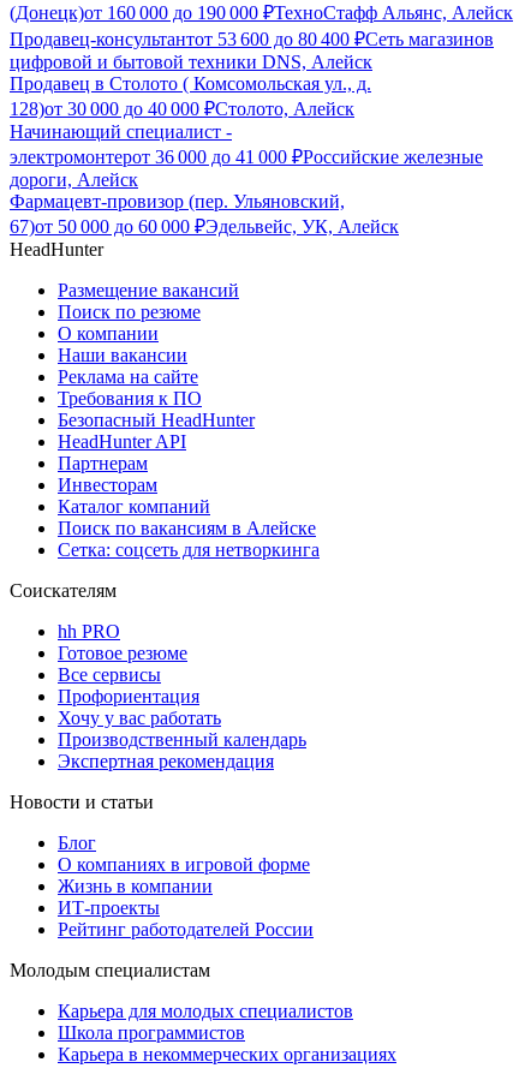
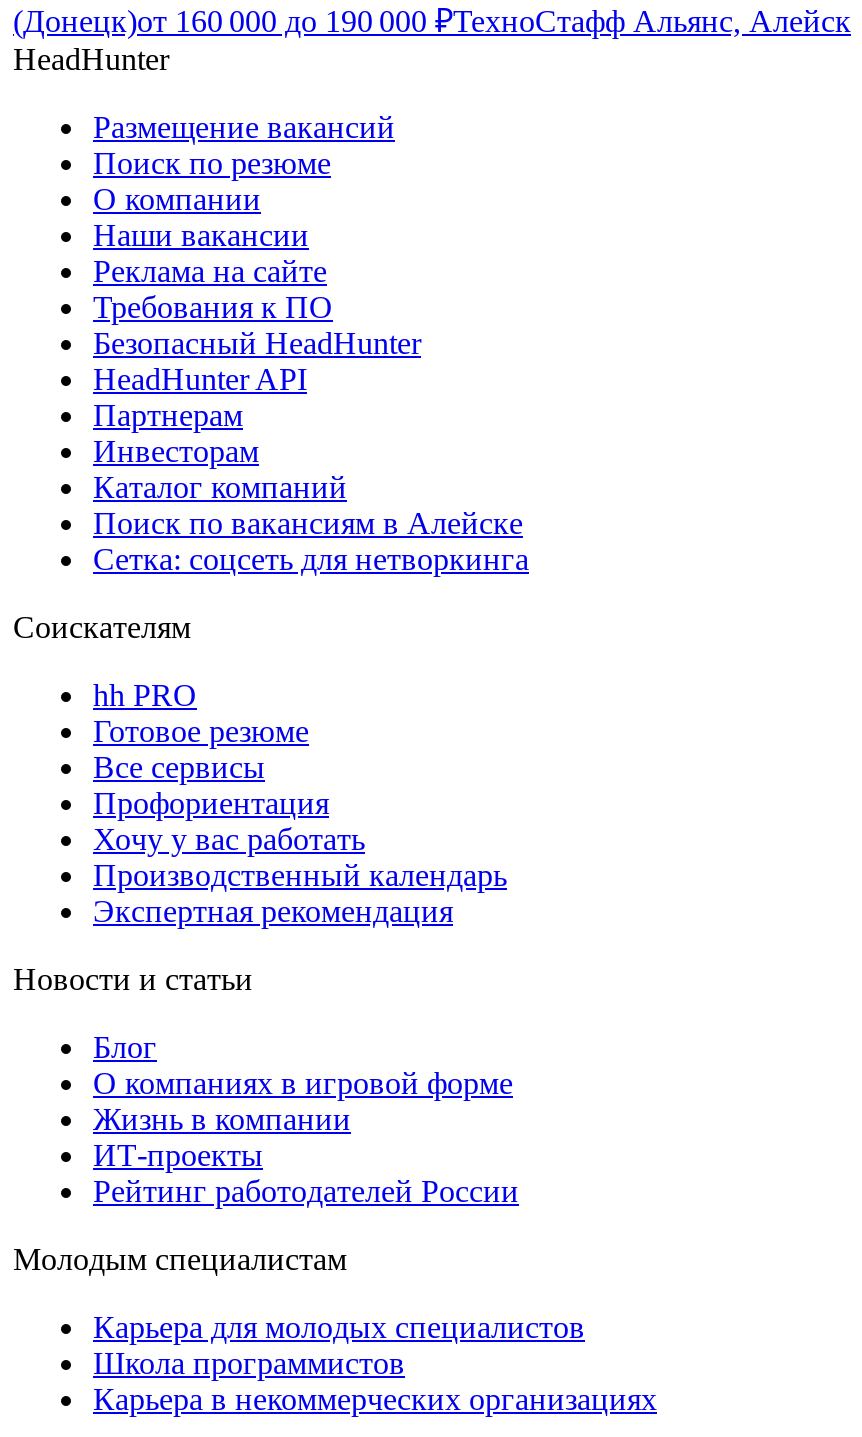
[10,29,494,237] Продавец-консультантот 53 600 до 80 400 ₽Сеть магазинов | цифровой и бытовой техники DNS, Алейск | Продавец в Столото ( Комсомольская ул., д. | 128)от 30 000 до 40 000 ₽Столото, Алейск | Начинающий специалист - | электромонтерот 36 000 до 41 000 ₽Российские железные | дороги, Алейск | Фармацевт-провизор (пер. Ульяновский, | 67)от 50 000 до 60 000 ₽Эдельвейс, УК, Алейск -> none

